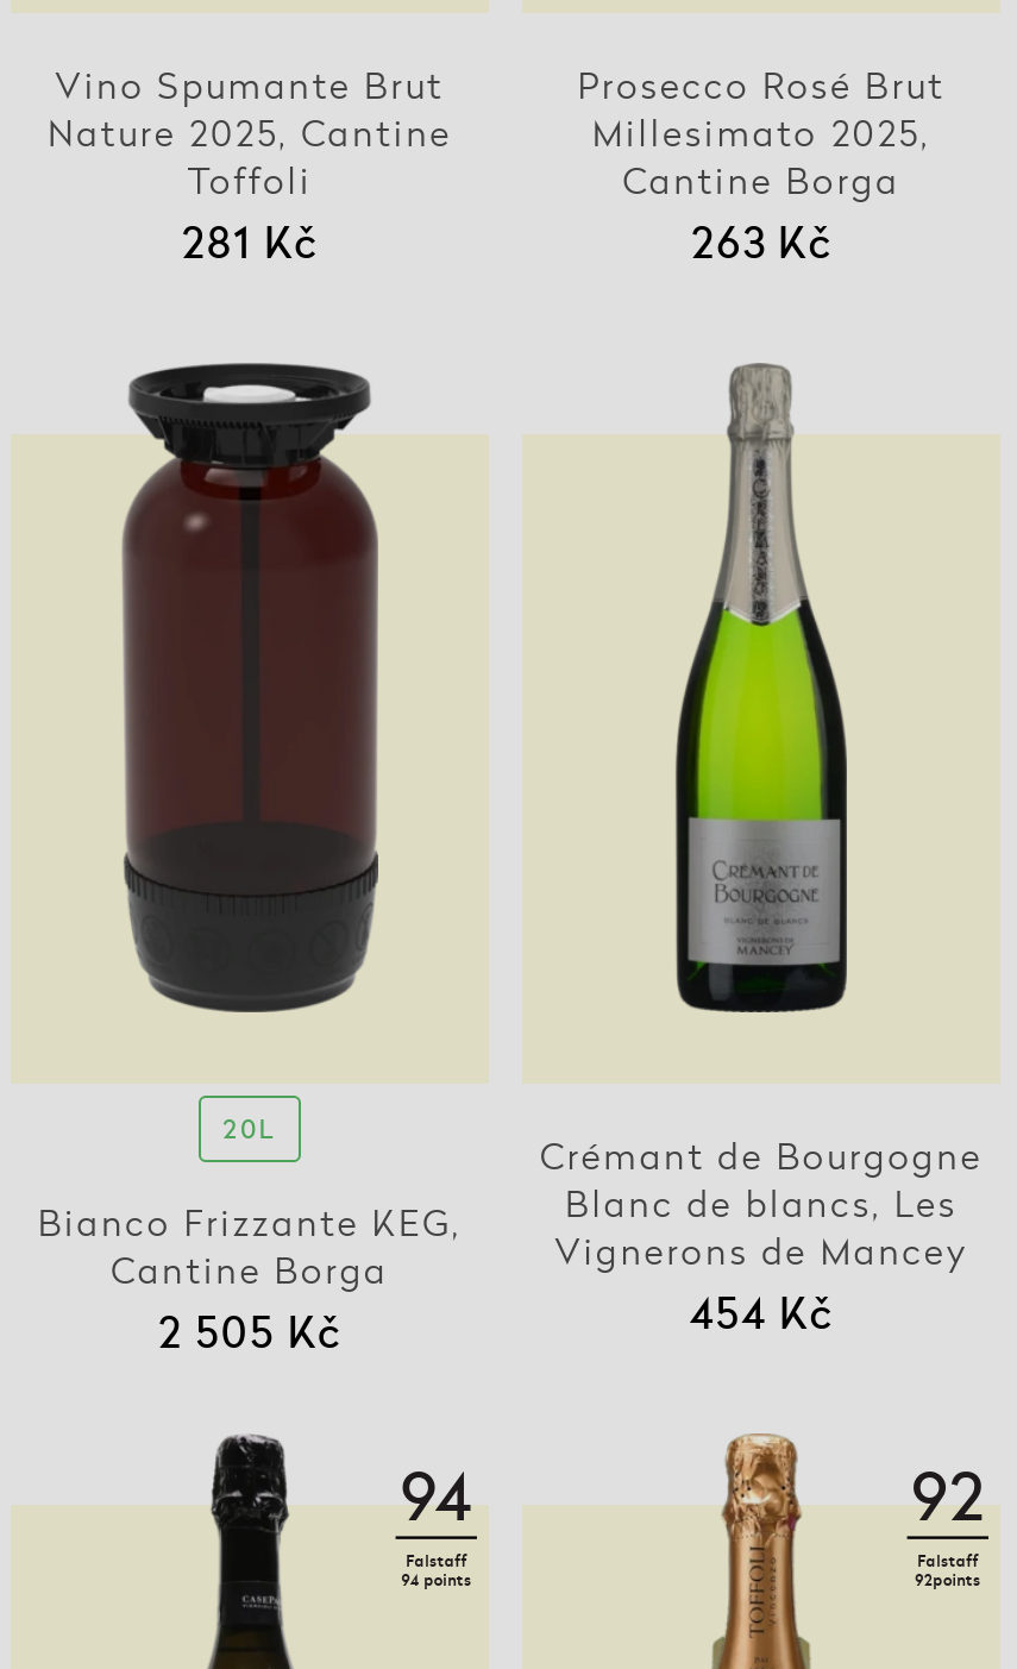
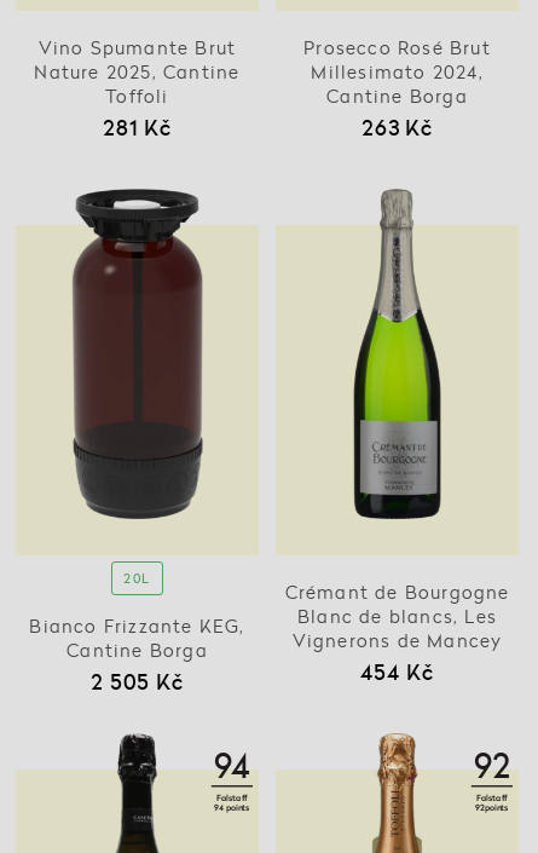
[592,109,931,157] Millesimato 2025, -> [311,60,483,84] Millesimato 2024,

